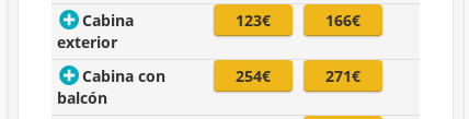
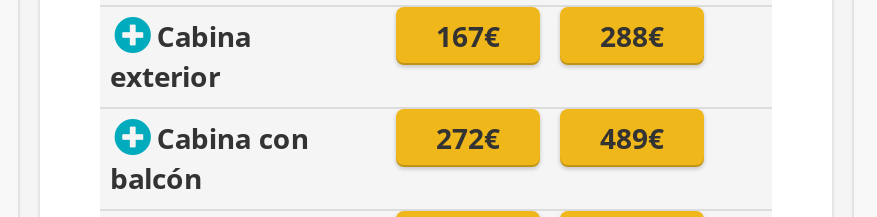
[236,10,271,31] 123€ -> [436,17,500,55] 167€
[325,10,361,31] 166€ -> [600,17,664,55] 288€
[236,66,271,86] 254€ -> [436,119,500,157] 272€
[325,66,361,86] 271€ -> [600,119,664,157] 489€

